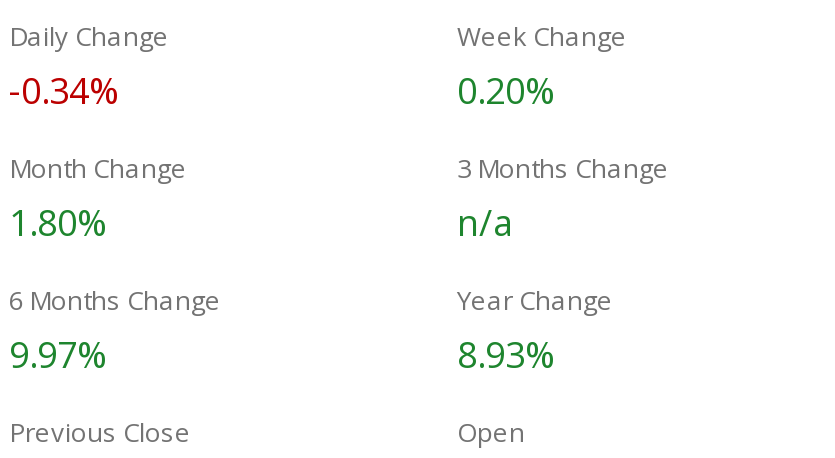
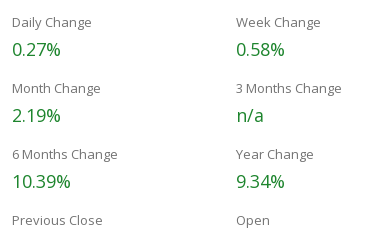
[9,66,119,114] -0.34% -> [12,37,61,61] 0.27%
[457,66,555,114] 0.20% -> [236,37,285,61] 0.58%
[9,198,107,246] 1.80% -> [12,103,61,127] 2.19%
[9,330,107,378] 9.97% -> [12,169,71,193] 10.39%
[457,330,555,378] 8.93% -> [236,169,285,193] 9.34%

